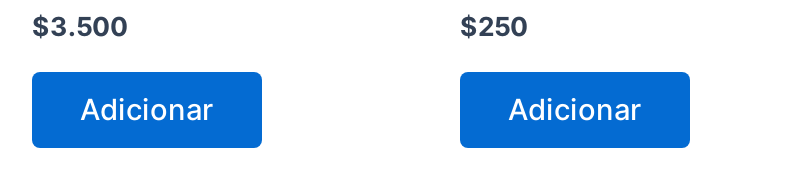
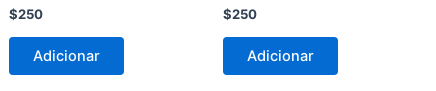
[32,10,128,42] $3.500 -> [9,6,43,22] $250

